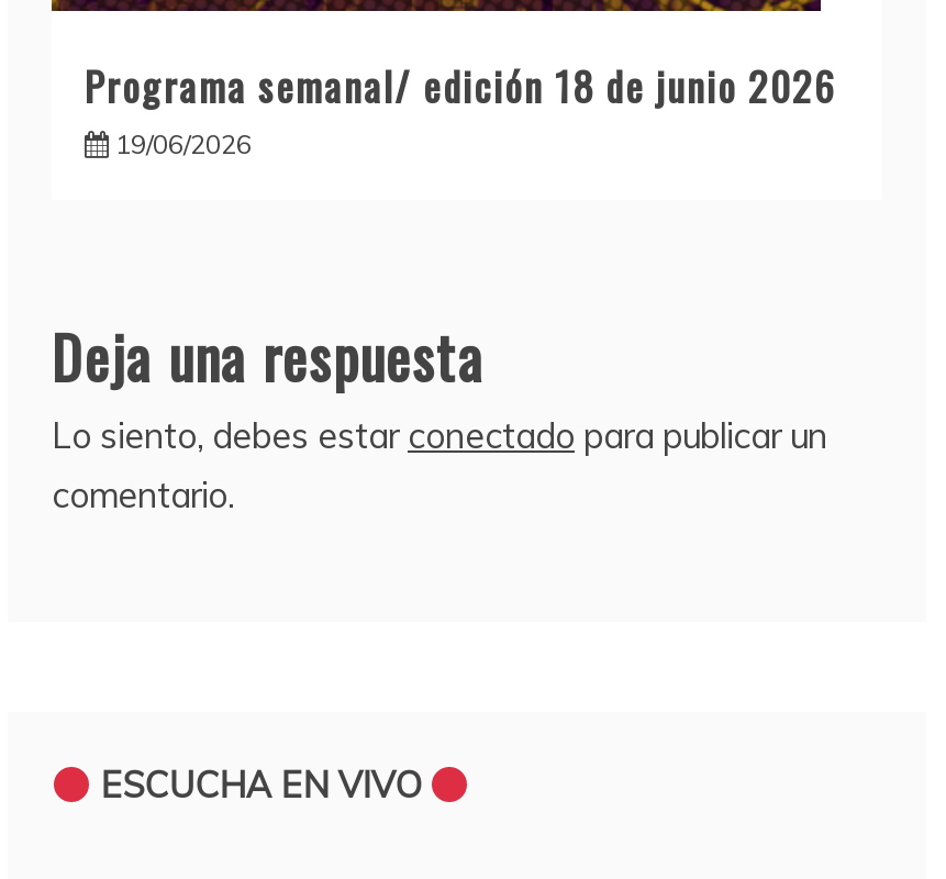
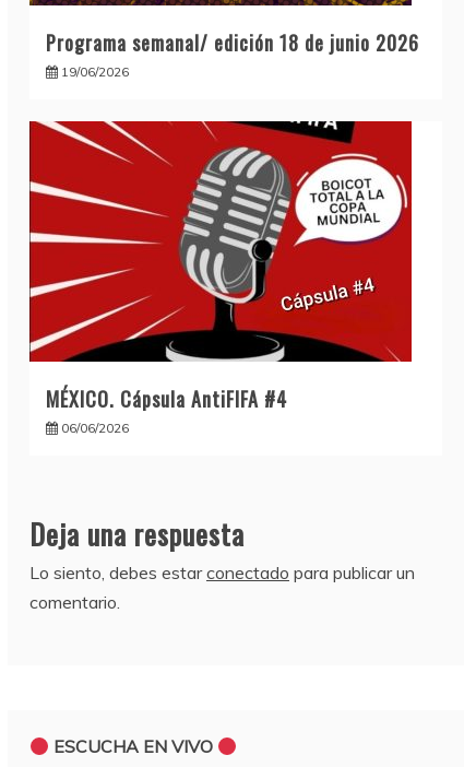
none -> [29,120,413,436] [image] | MÉXICO. Cápsula AntiFIFA #4 | 06/06/2026

